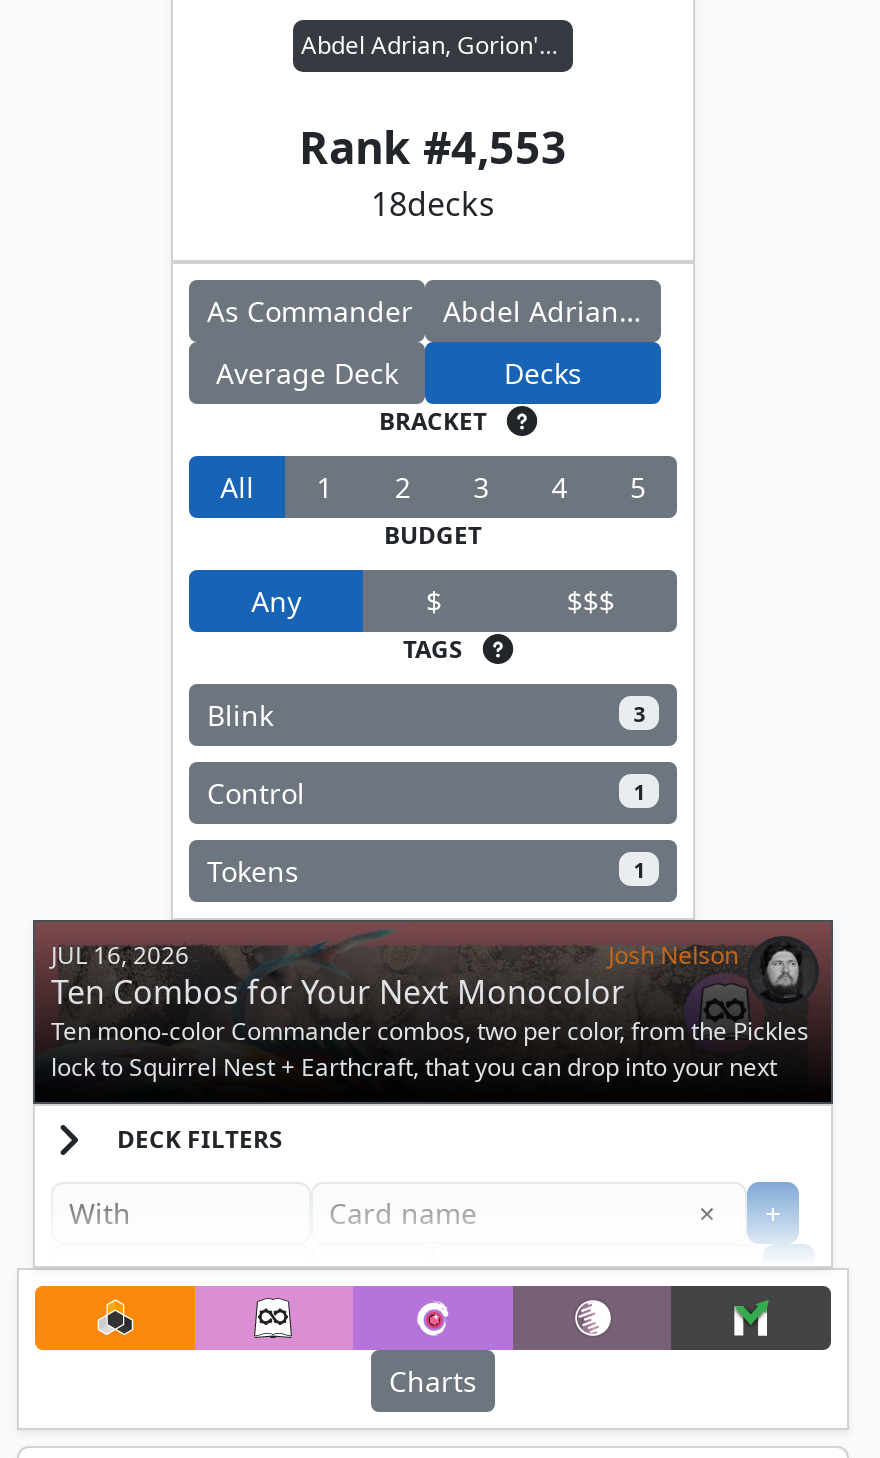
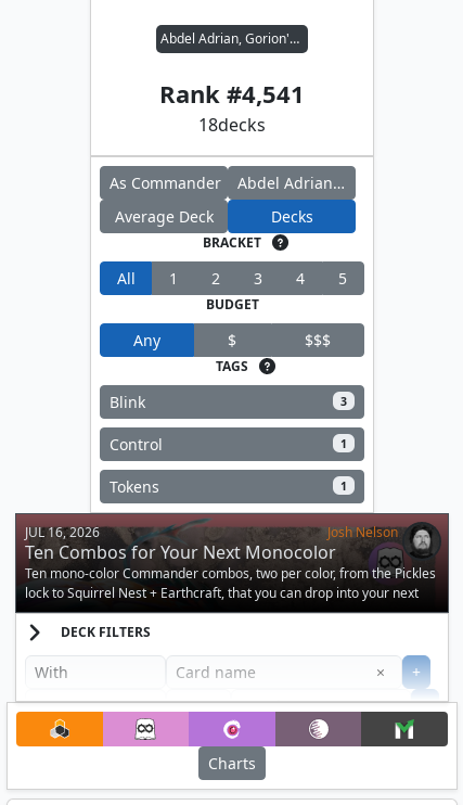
[299,116,567,176] Rank #4,553 -> [159,77,305,110] Rank #4,541

